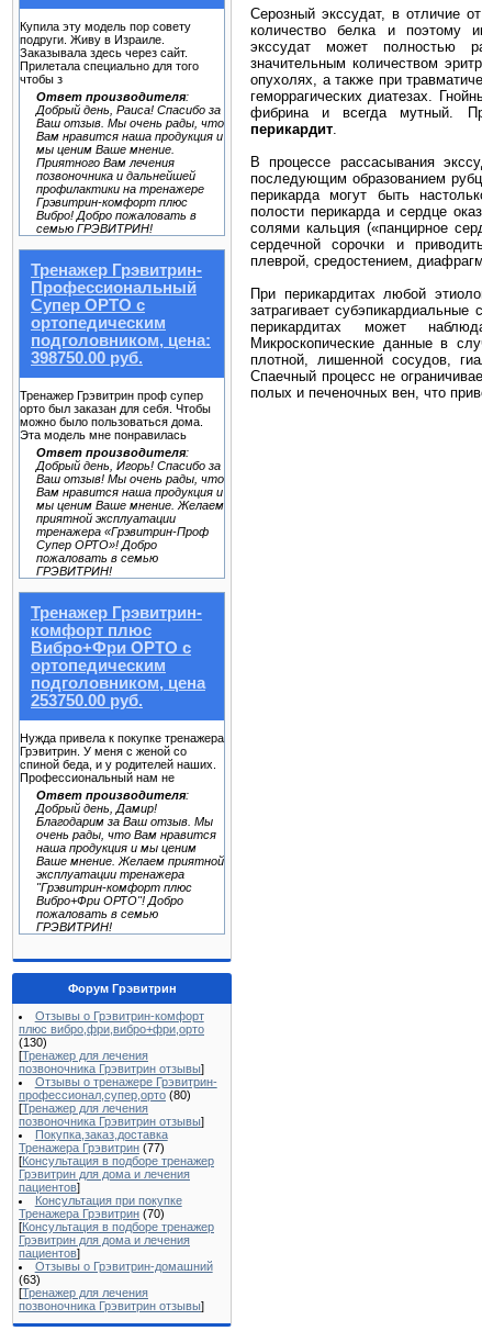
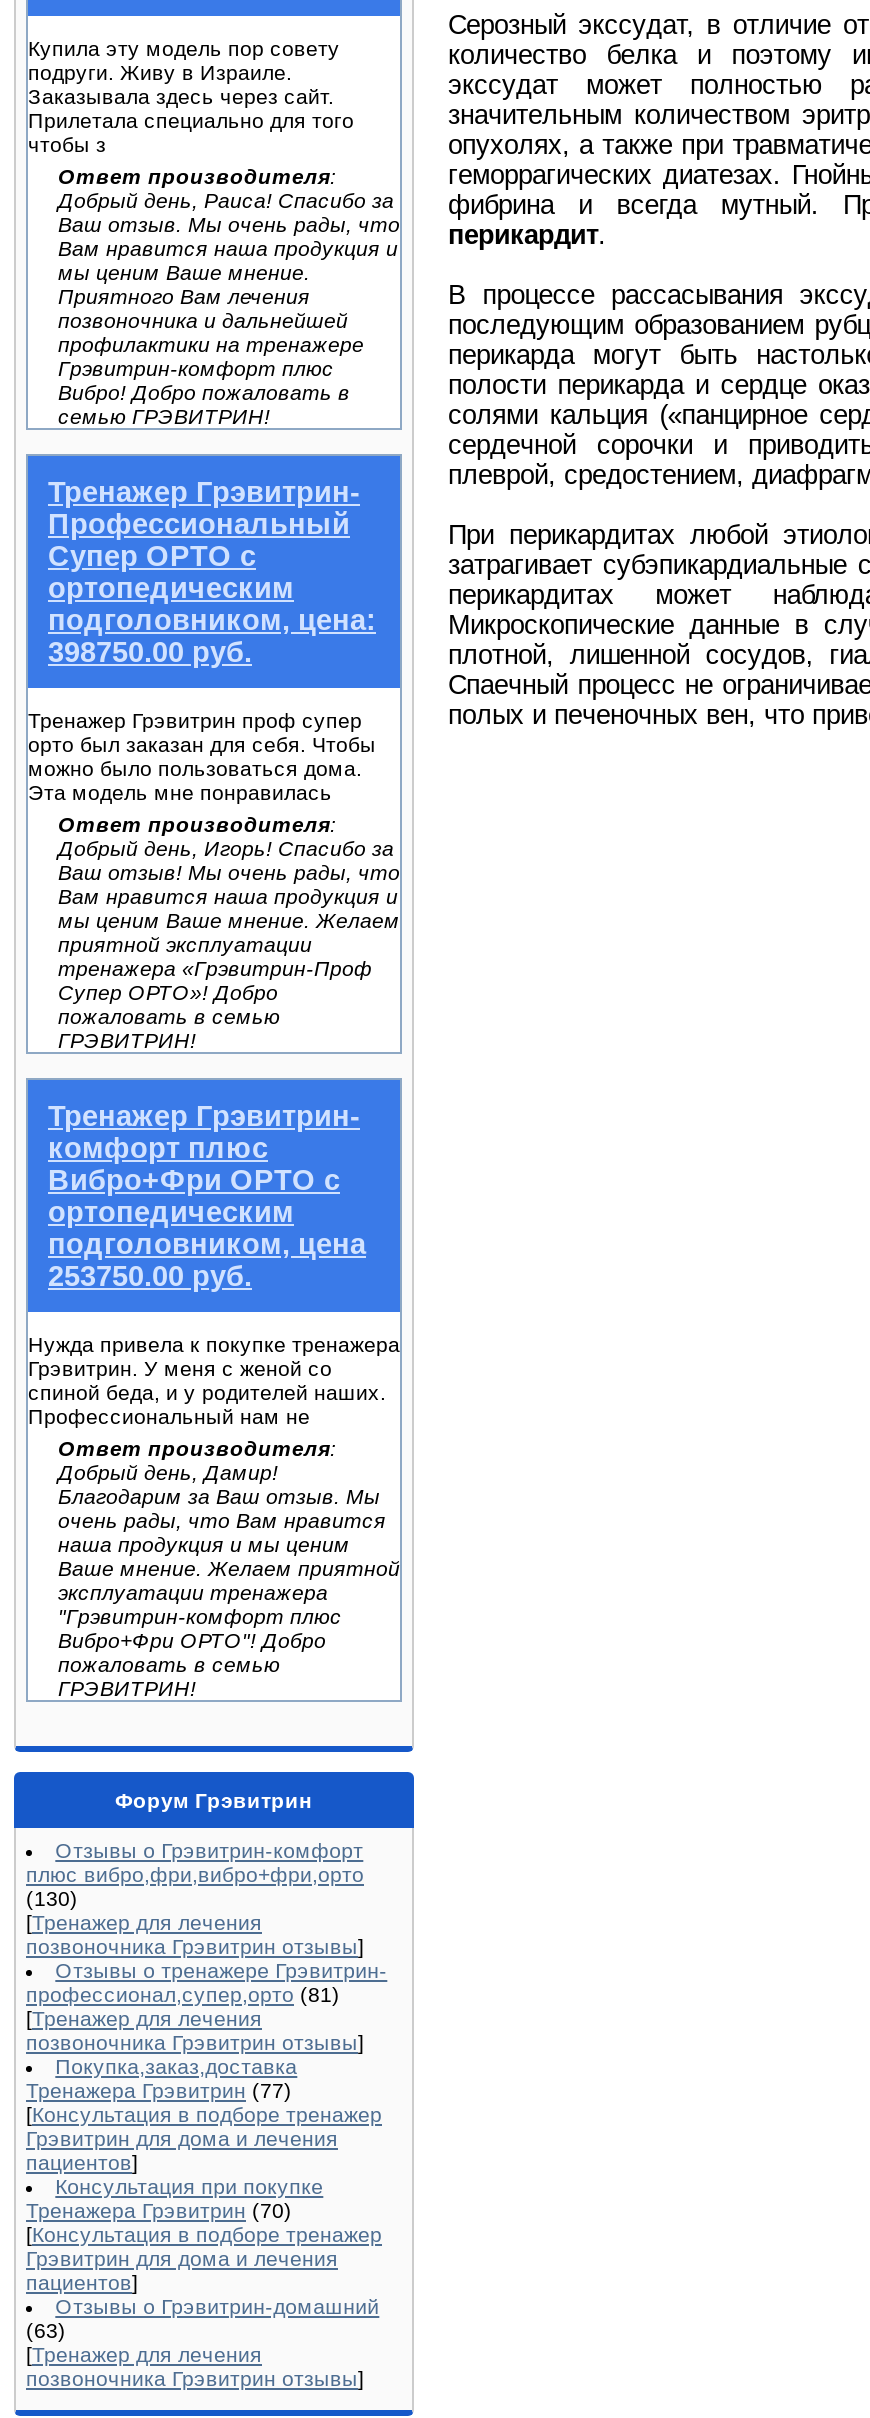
[19,1089,191,1102] профессионал,супер,орто (80) -> [26,1983,340,2007] профессионал,супер,орто (81)

